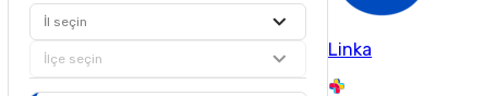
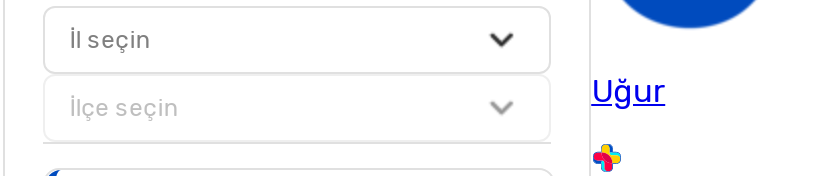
[328,39,372,60] Linka -> [591,72,665,110] Uğur

